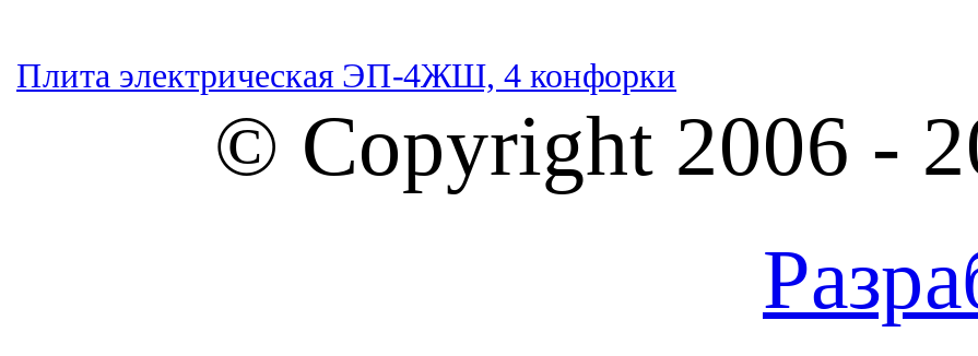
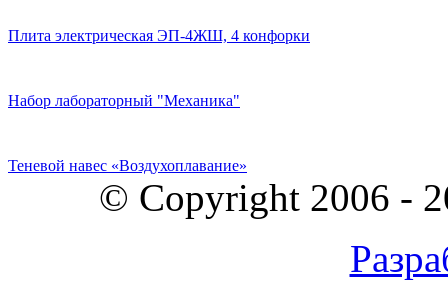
none -> [8,92,240,109] Набор лабораторный "Механика"
none -> [8,157,247,174] Теневой навес «Воздухоплавание»

